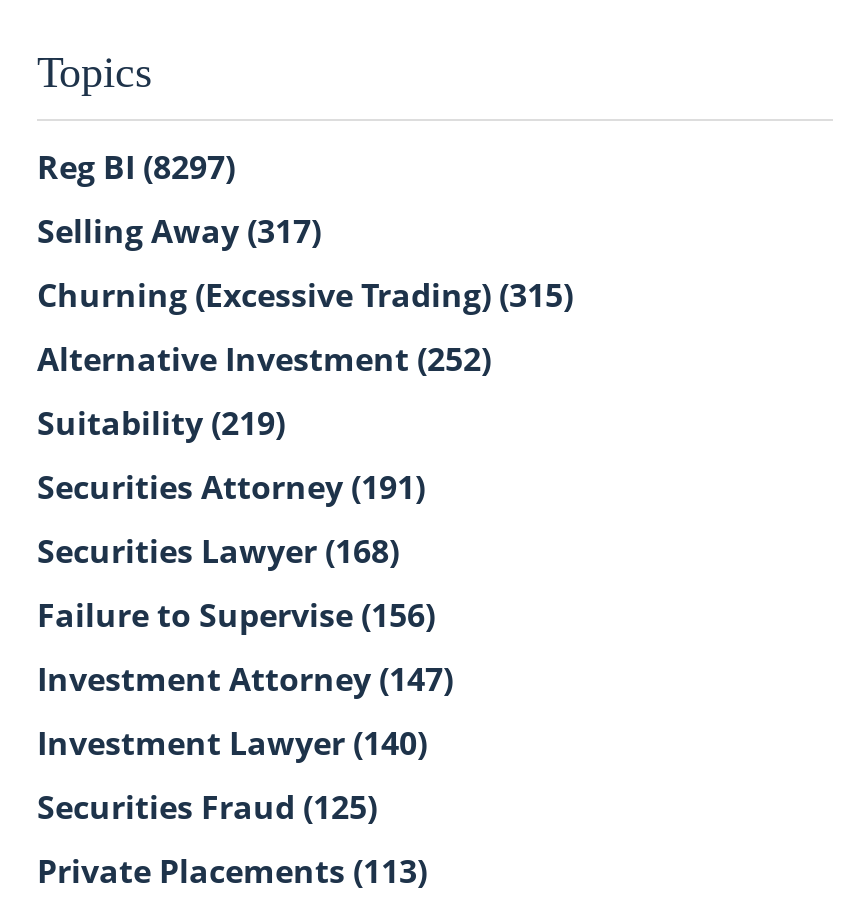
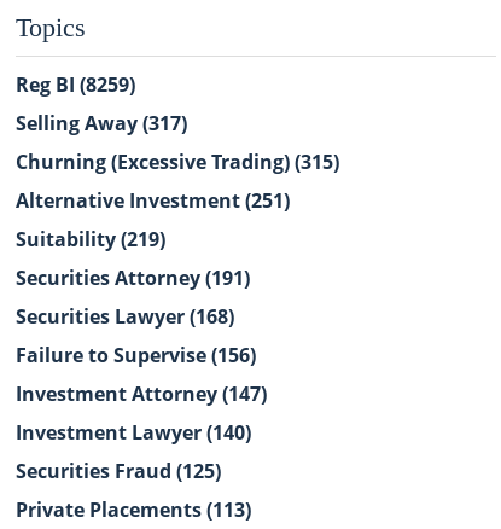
[37,145,235,189] Reg BI (8297) -> [16,71,135,98] Reg BI (8259)
[37,337,491,381] Alternative Investment (252) -> [16,187,290,214] Alternative Investment (251)

